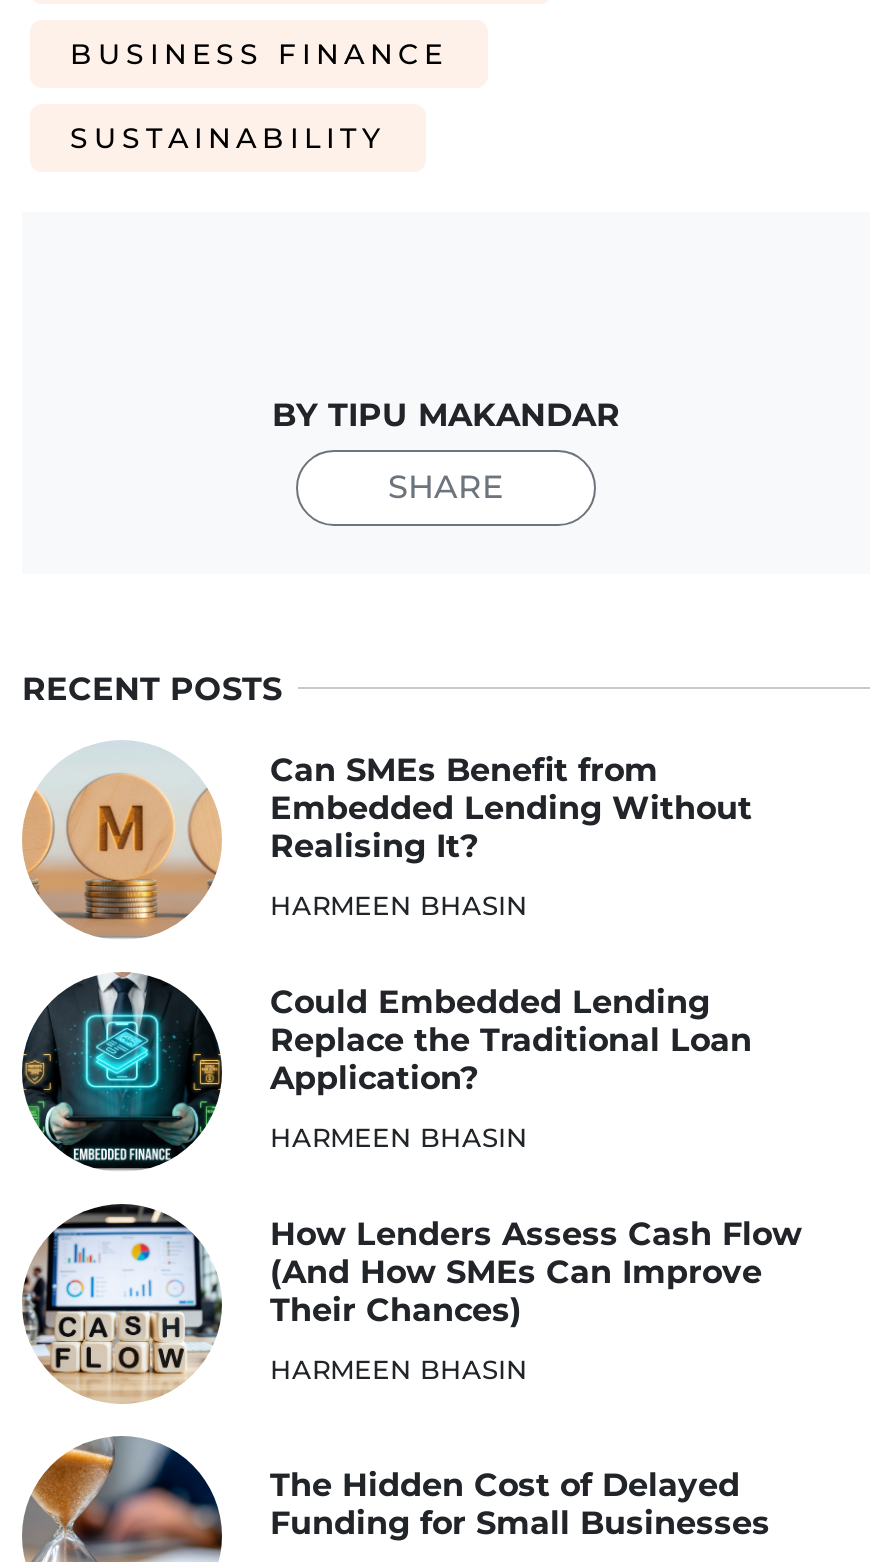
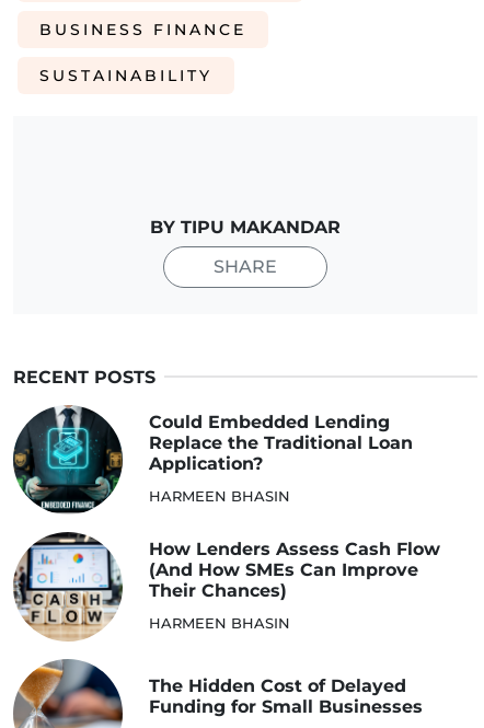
[22,742,752,938] [image] | Can SMEs Benefit from | Embedded Lending Without | Realising It? | HARMEEN BHASIN -> none

